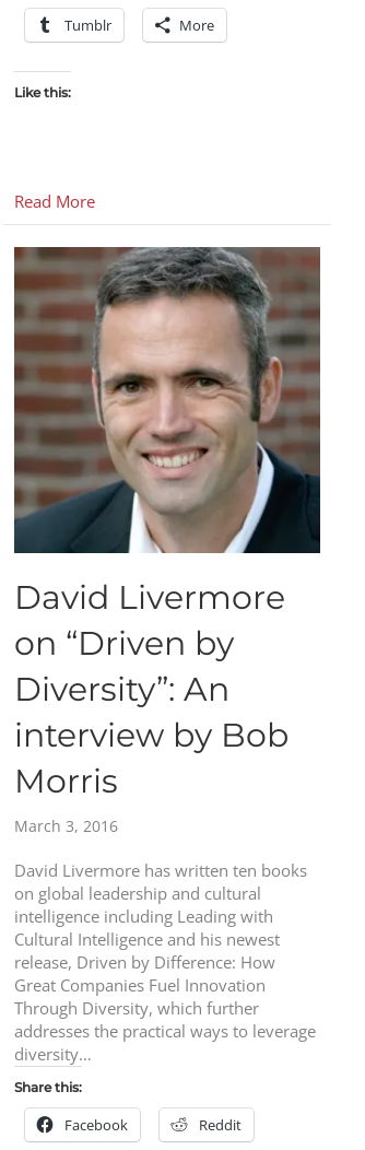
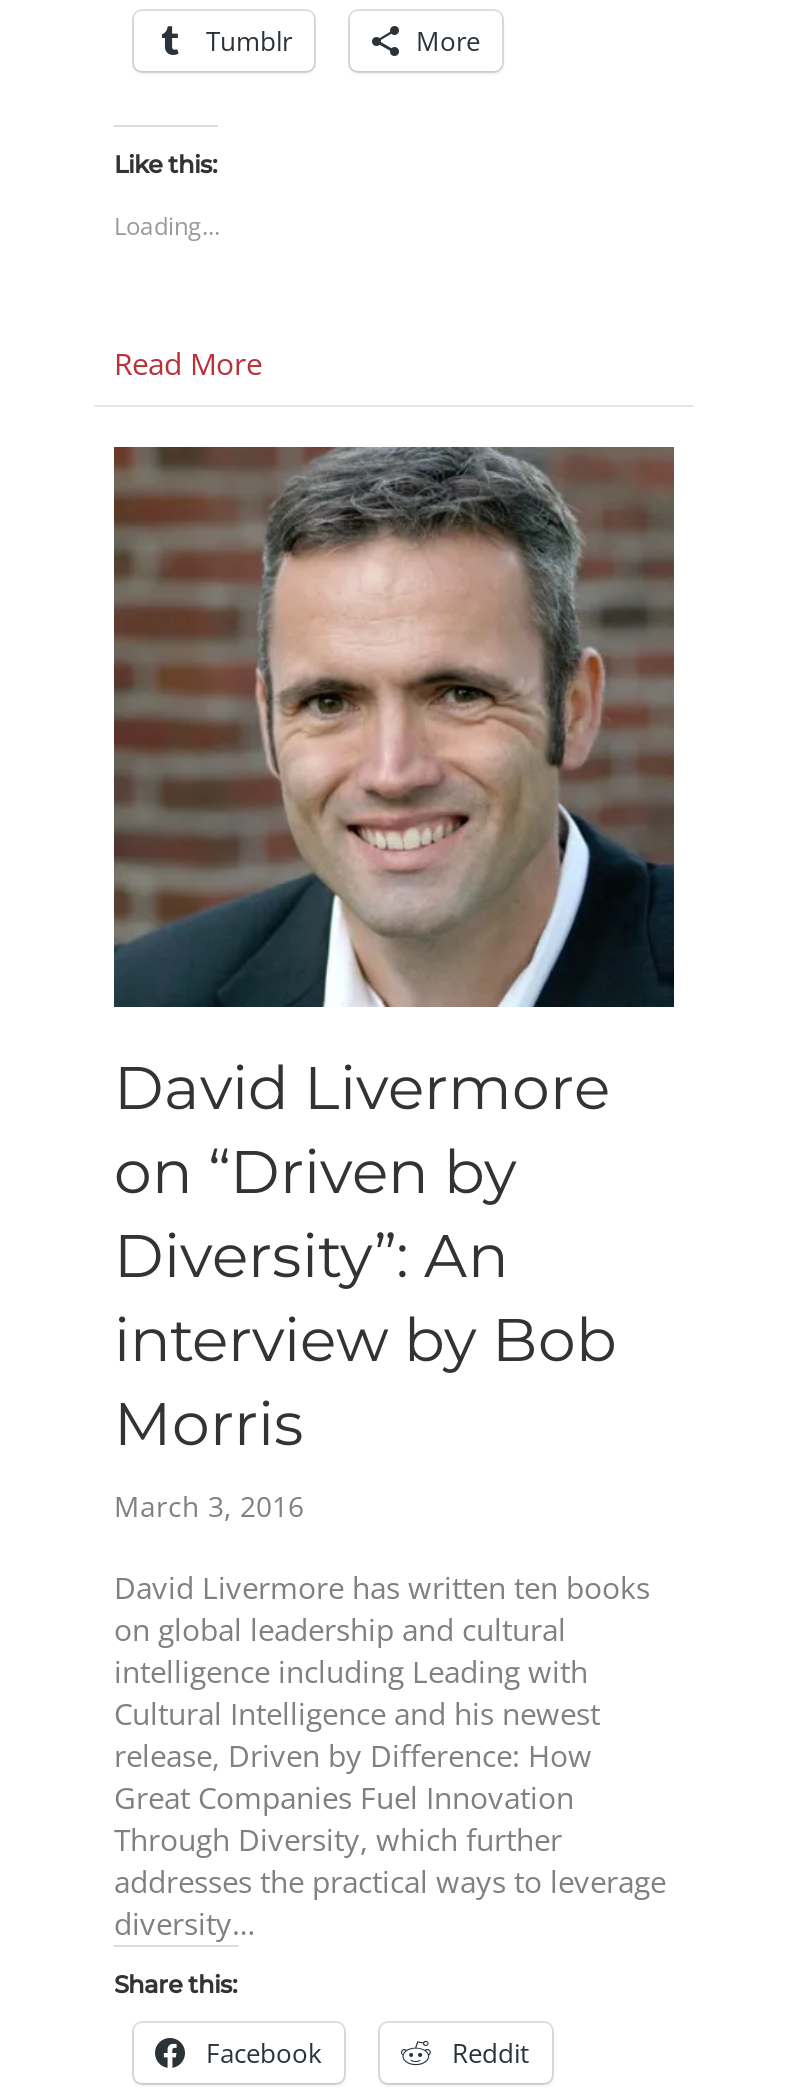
none -> [114,209,220,243] Loading...

